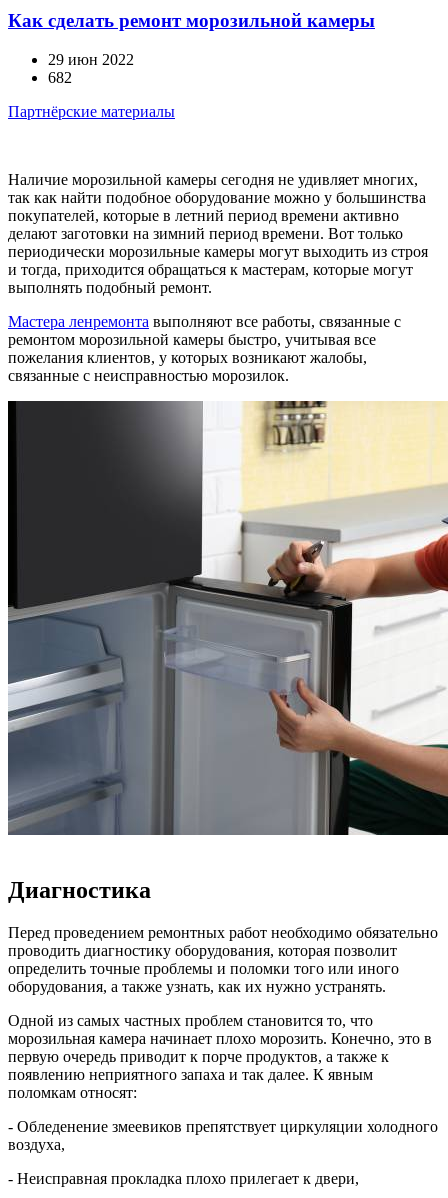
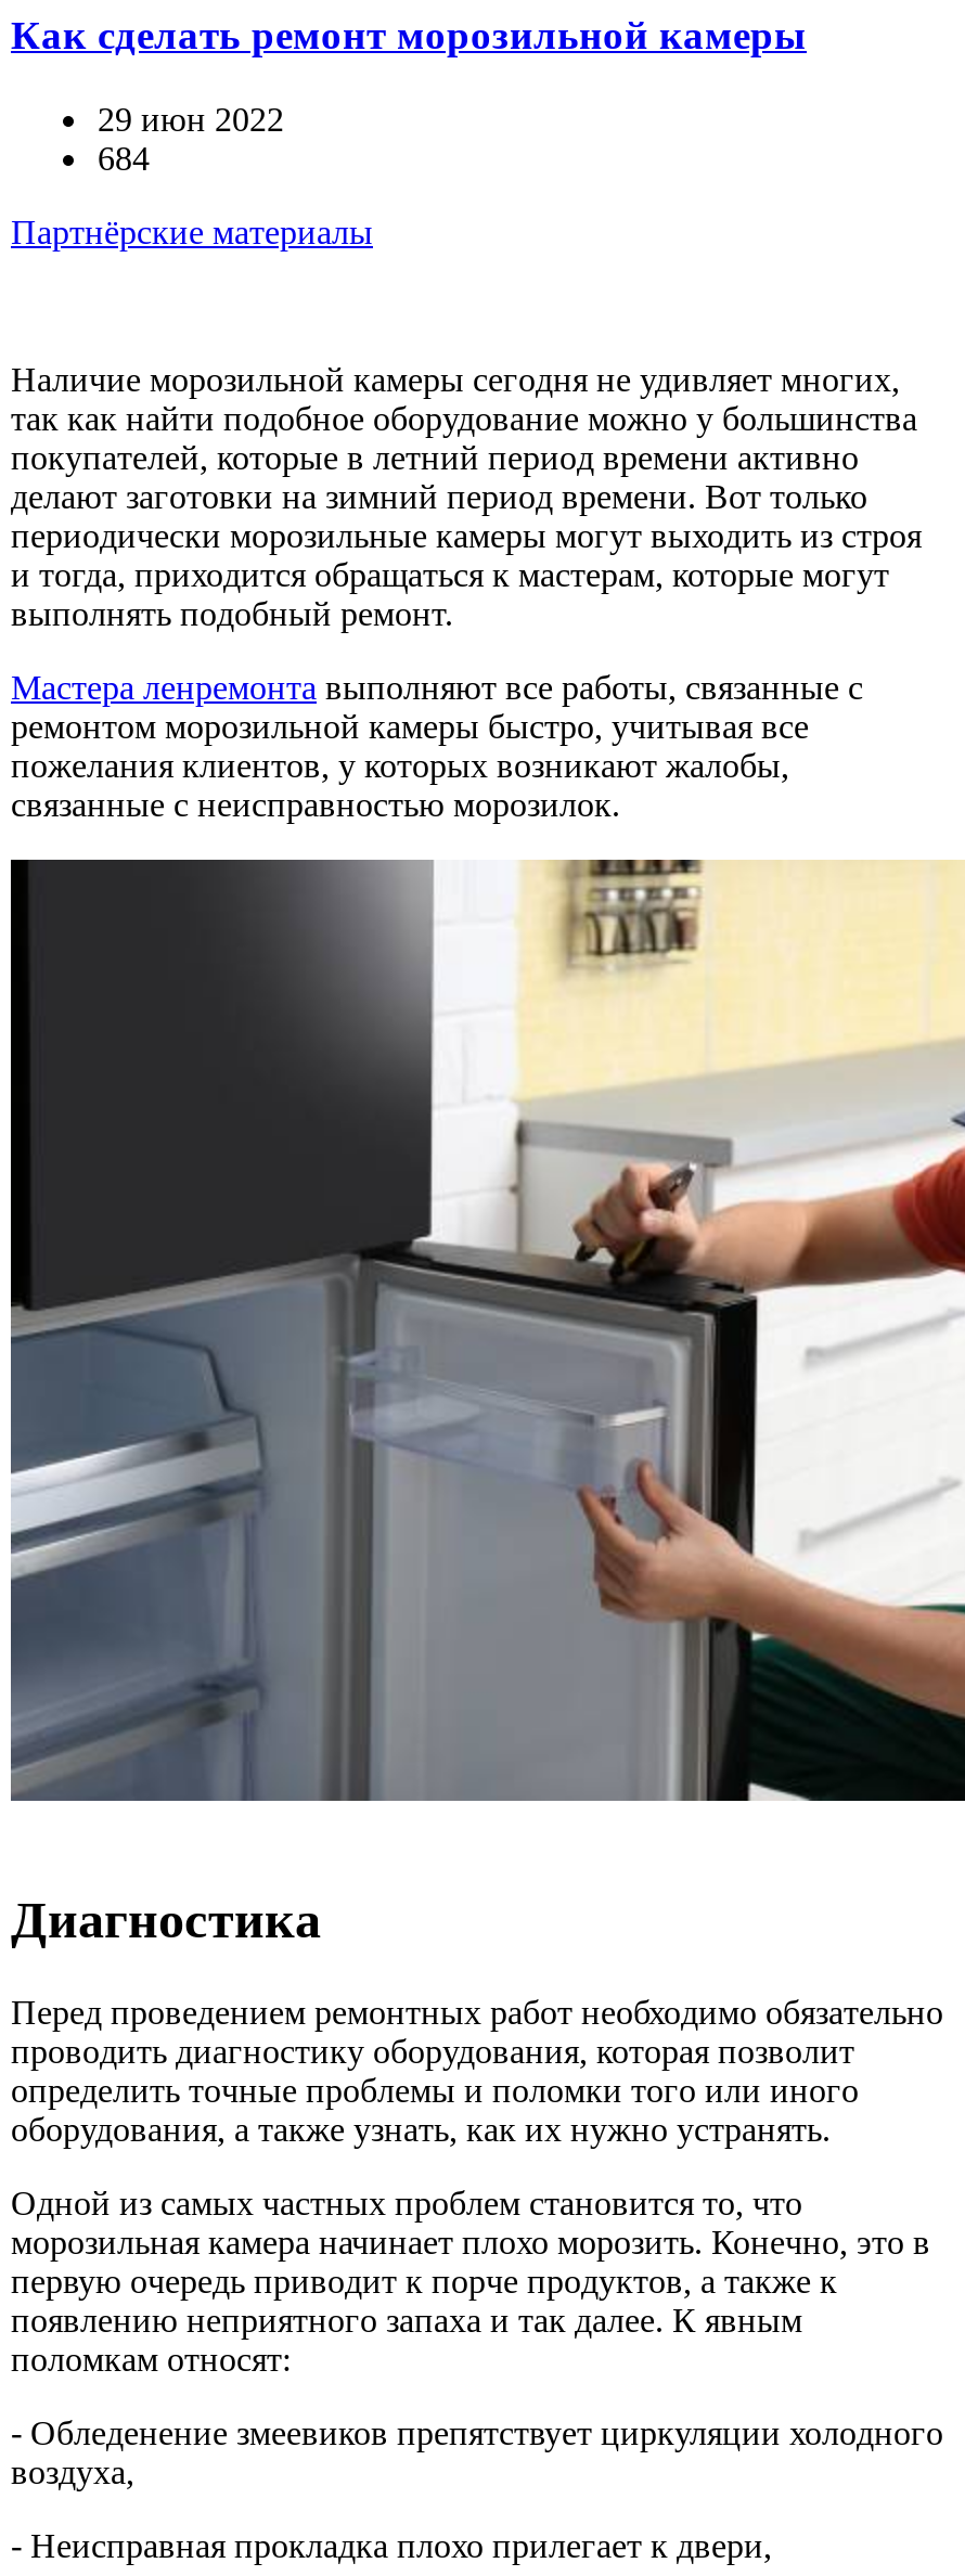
[48,69,72,86] 682 -> [98,140,150,177] 684

